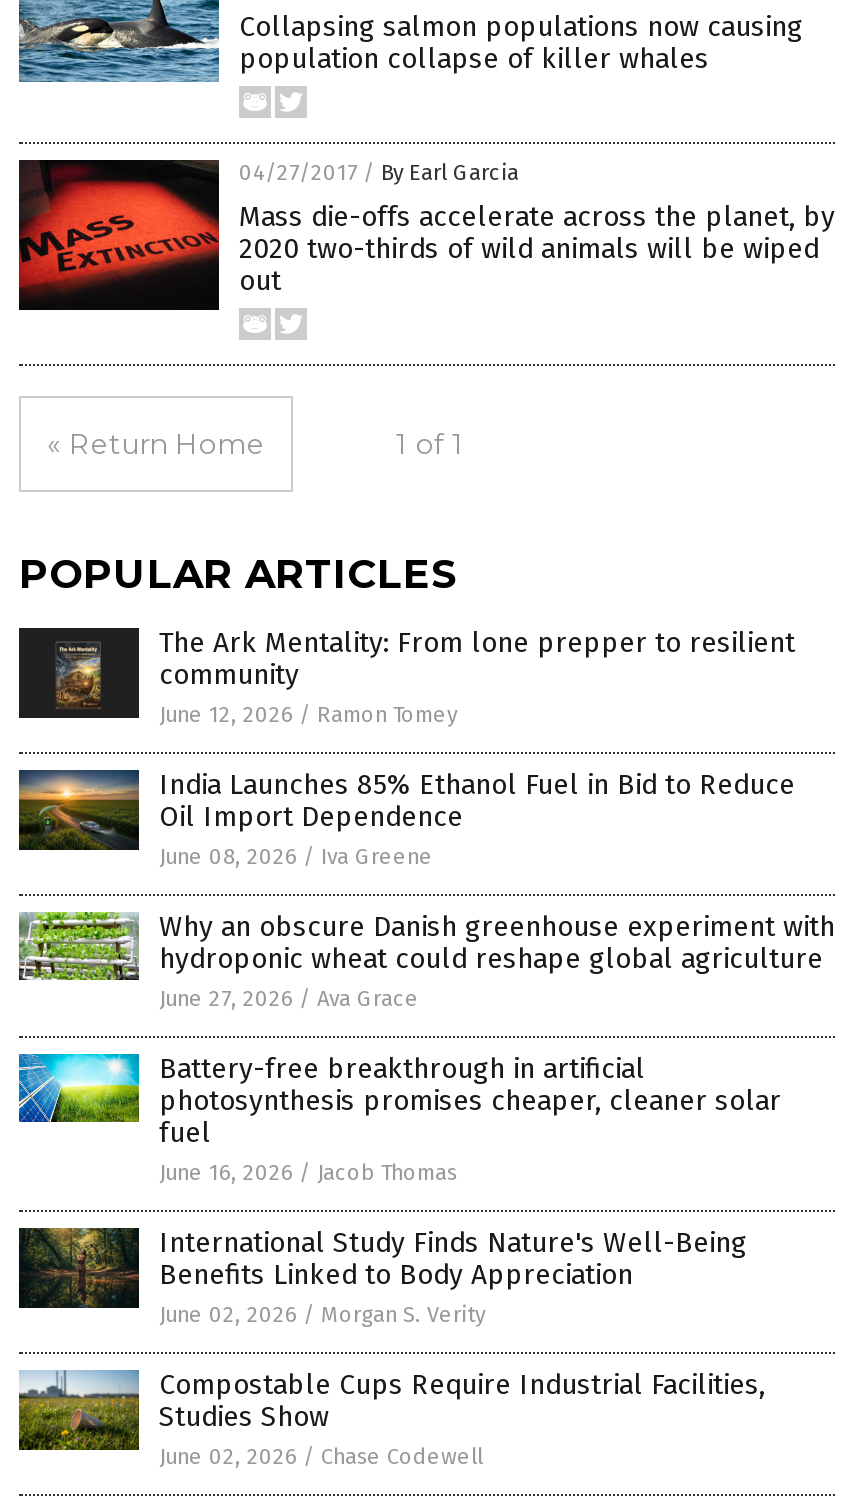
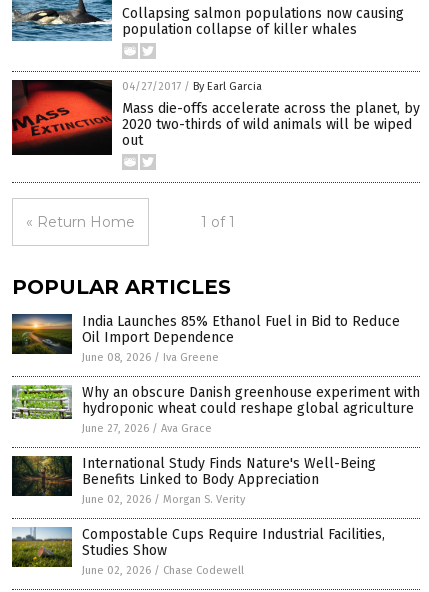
[17,626,795,728] [image] | The Ark Mentality: From lone prepper to resilient | community | June 12, 2026 / Ramon Tomey -> none
[17,1052,781,1186] [image] | Battery-free breakthrough in artificial | photosynthesis promises cheaper, cleaner solar | fuel | June 16, 2026 / Jacob Thomas -> none

